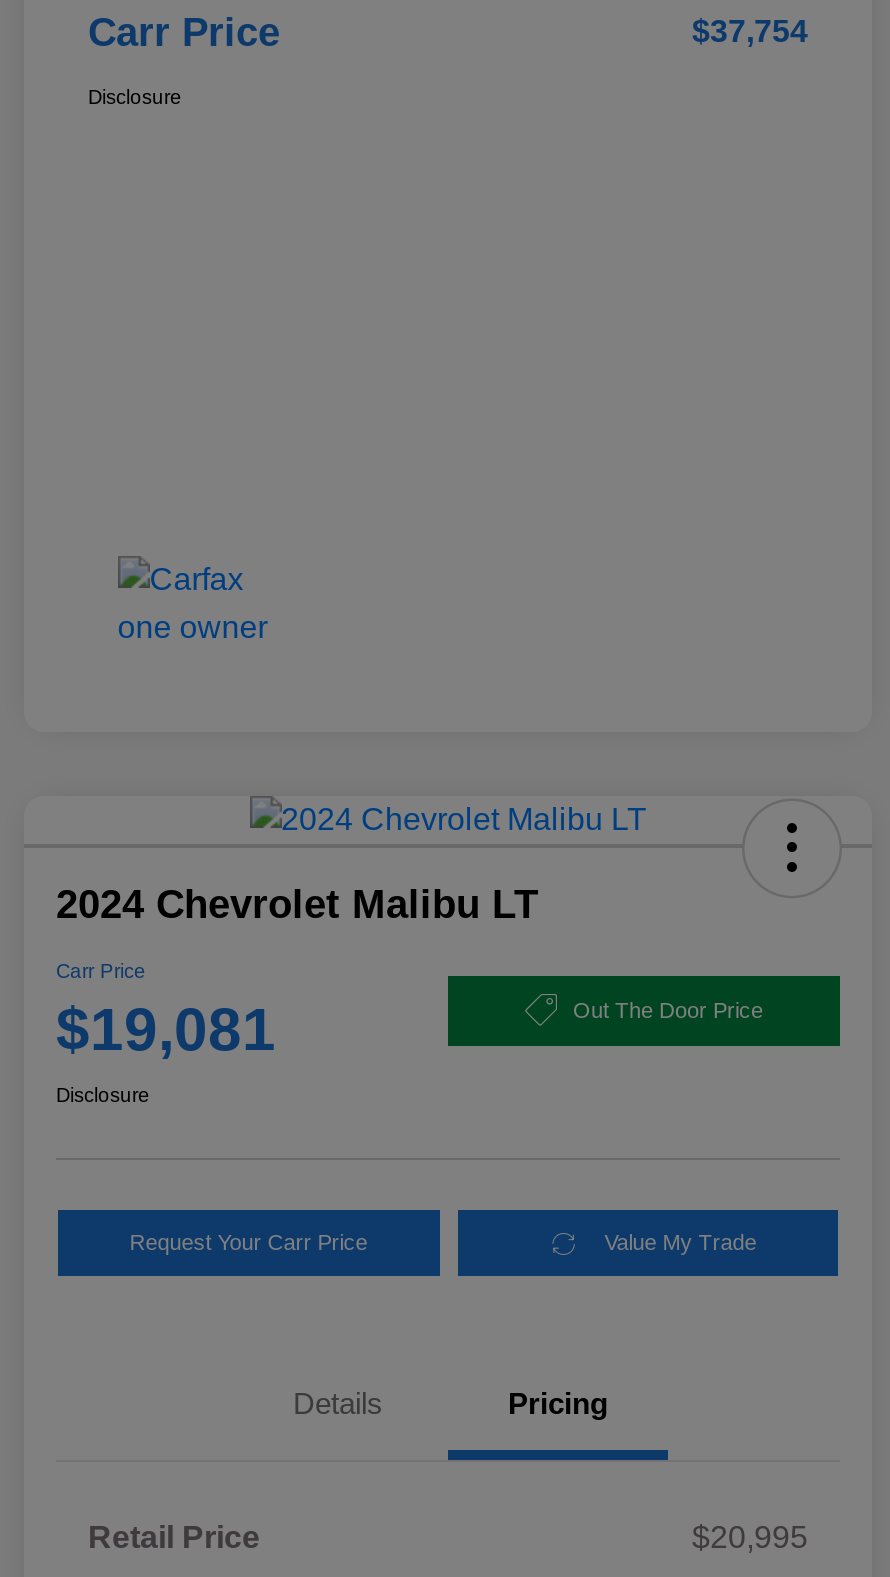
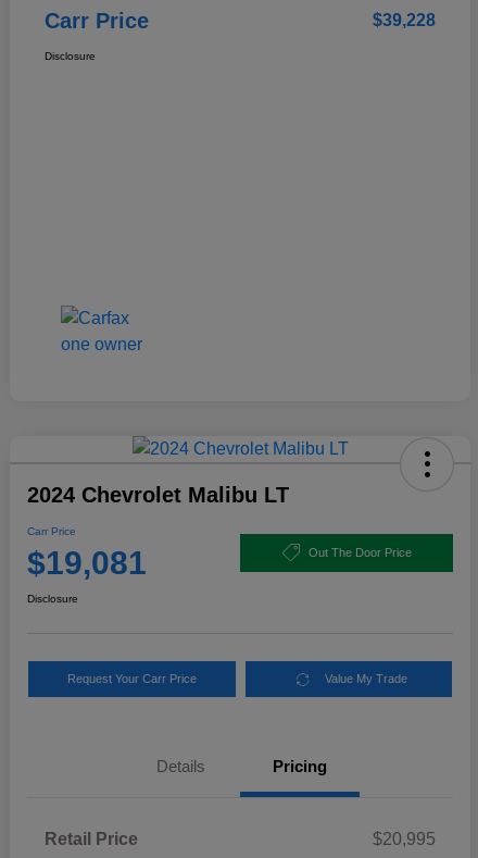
[692,14,808,48] $37,754 -> [373,11,436,30] $39,228

